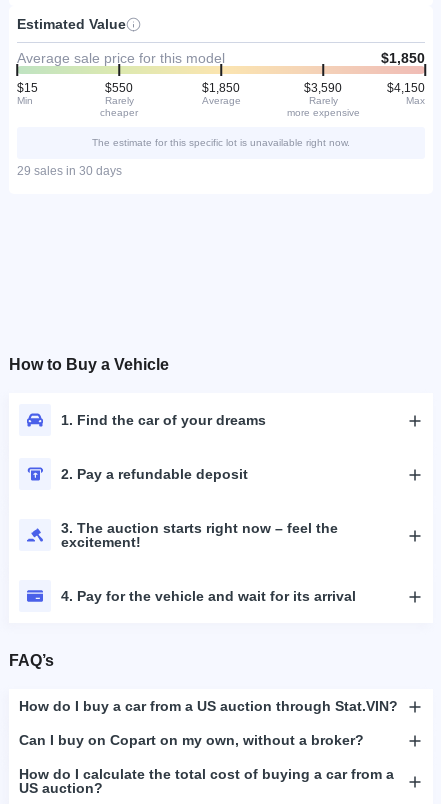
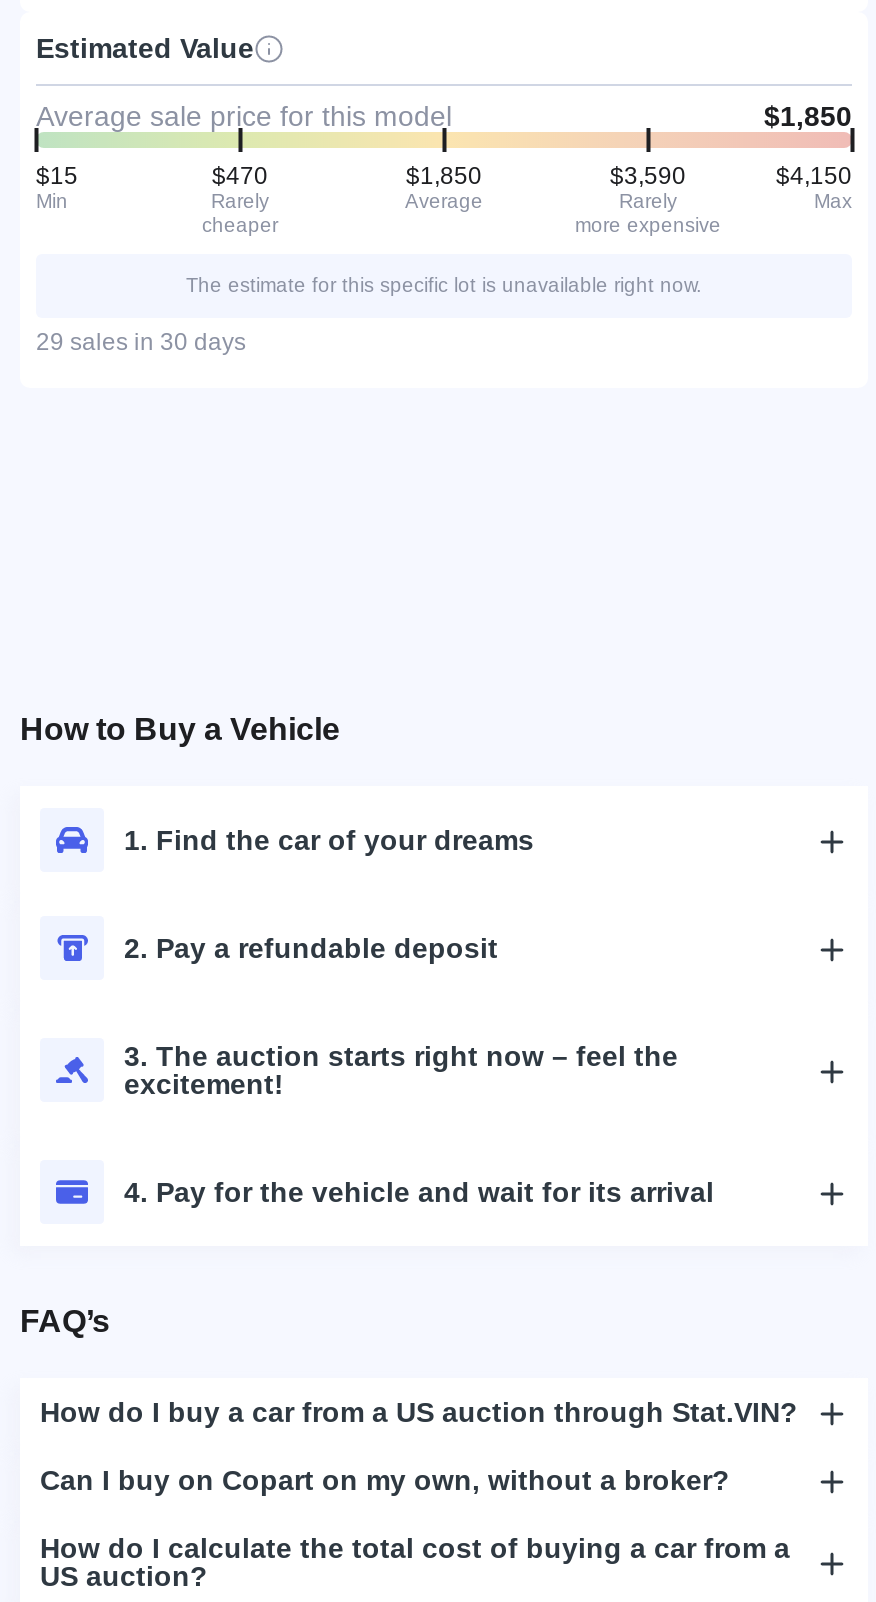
[105,81,133,95] $550 -> [212,162,268,190] $470

